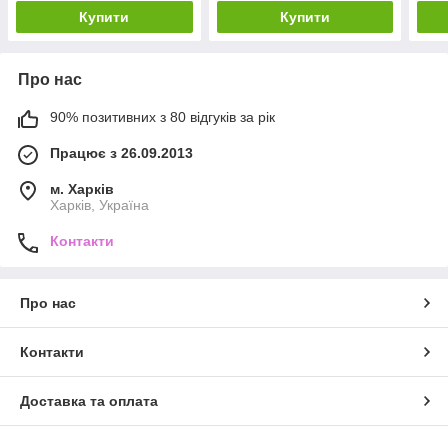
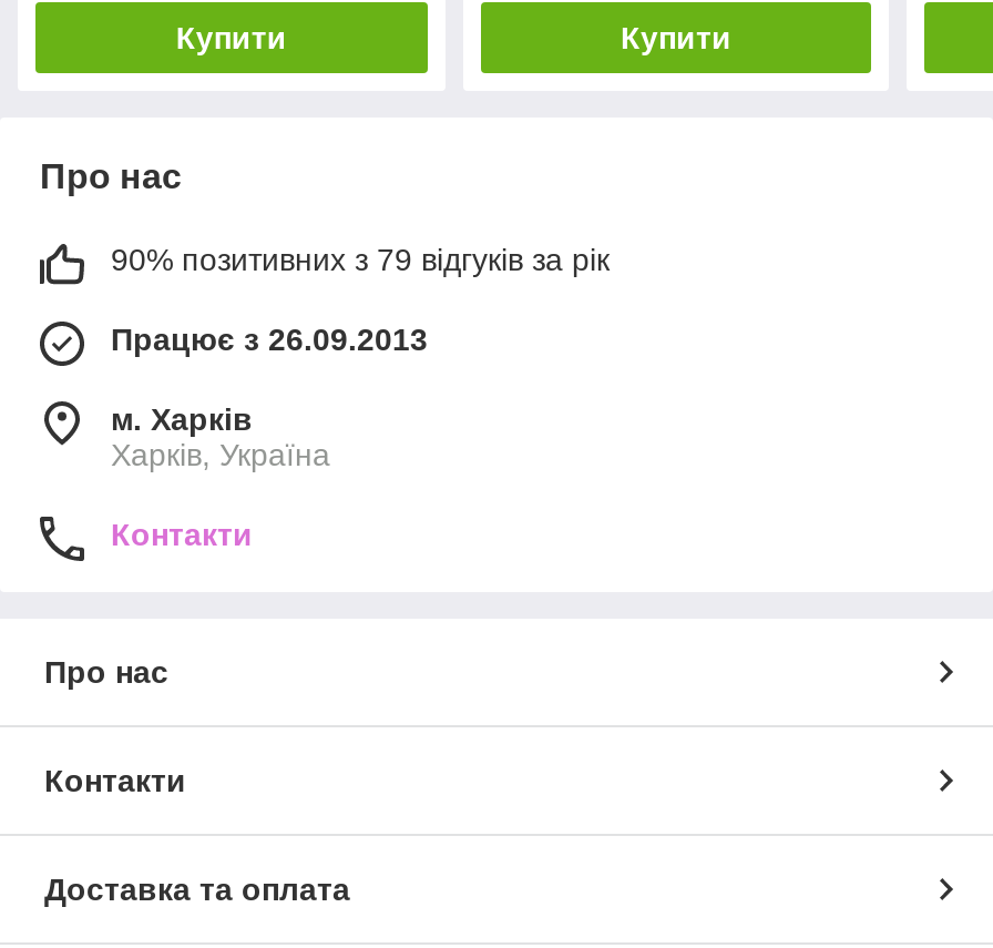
[50,109,275,125] 90% позитивних з 80 відгуків за рік -> [111,242,610,278] 90% позитивних з 79 відгуків за рік

